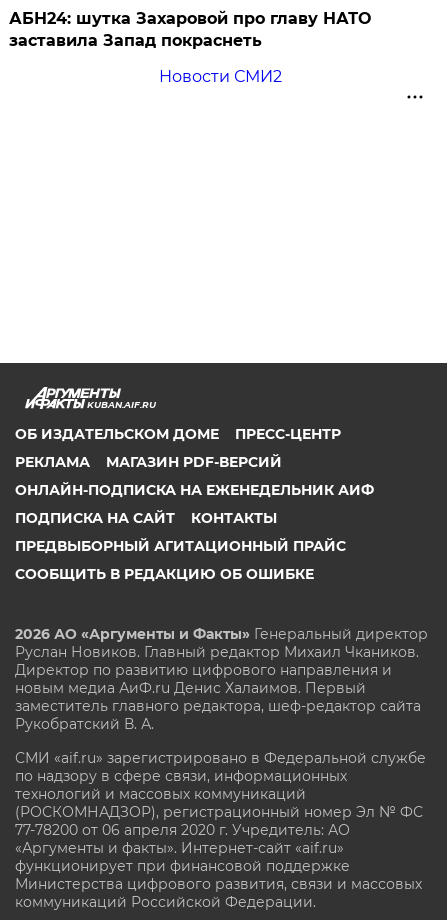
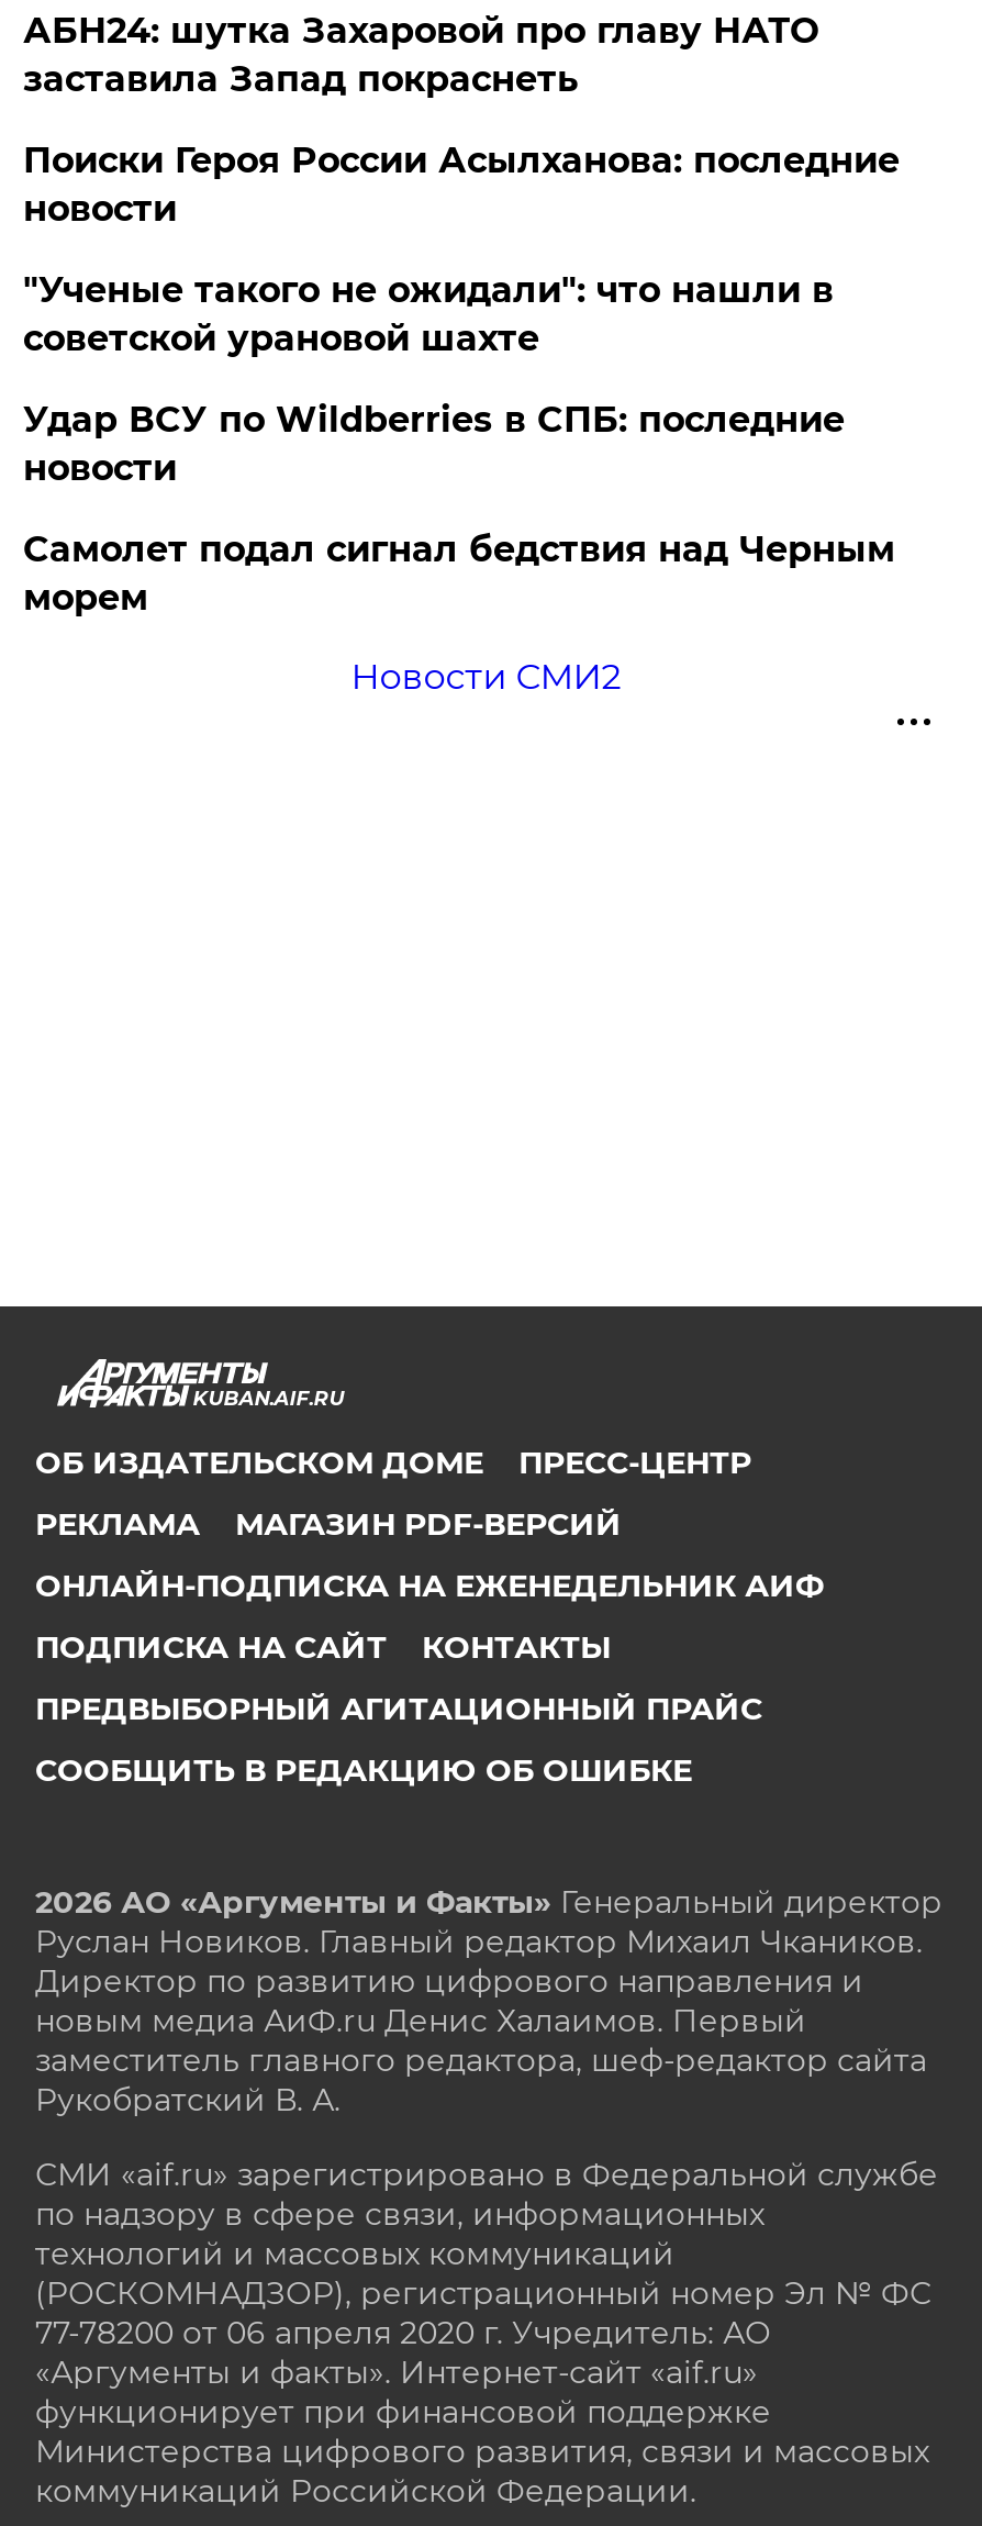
none -> [23,139,899,618] Поиски Героя России Асылханова: последние | новости | "Ученые такого не ожидали": что нашли в | советской урановой шахте | Удар ВСУ по Wildberries в СПБ: последние | новости | Самолет подал сигнал бедствия над Черным | морем

